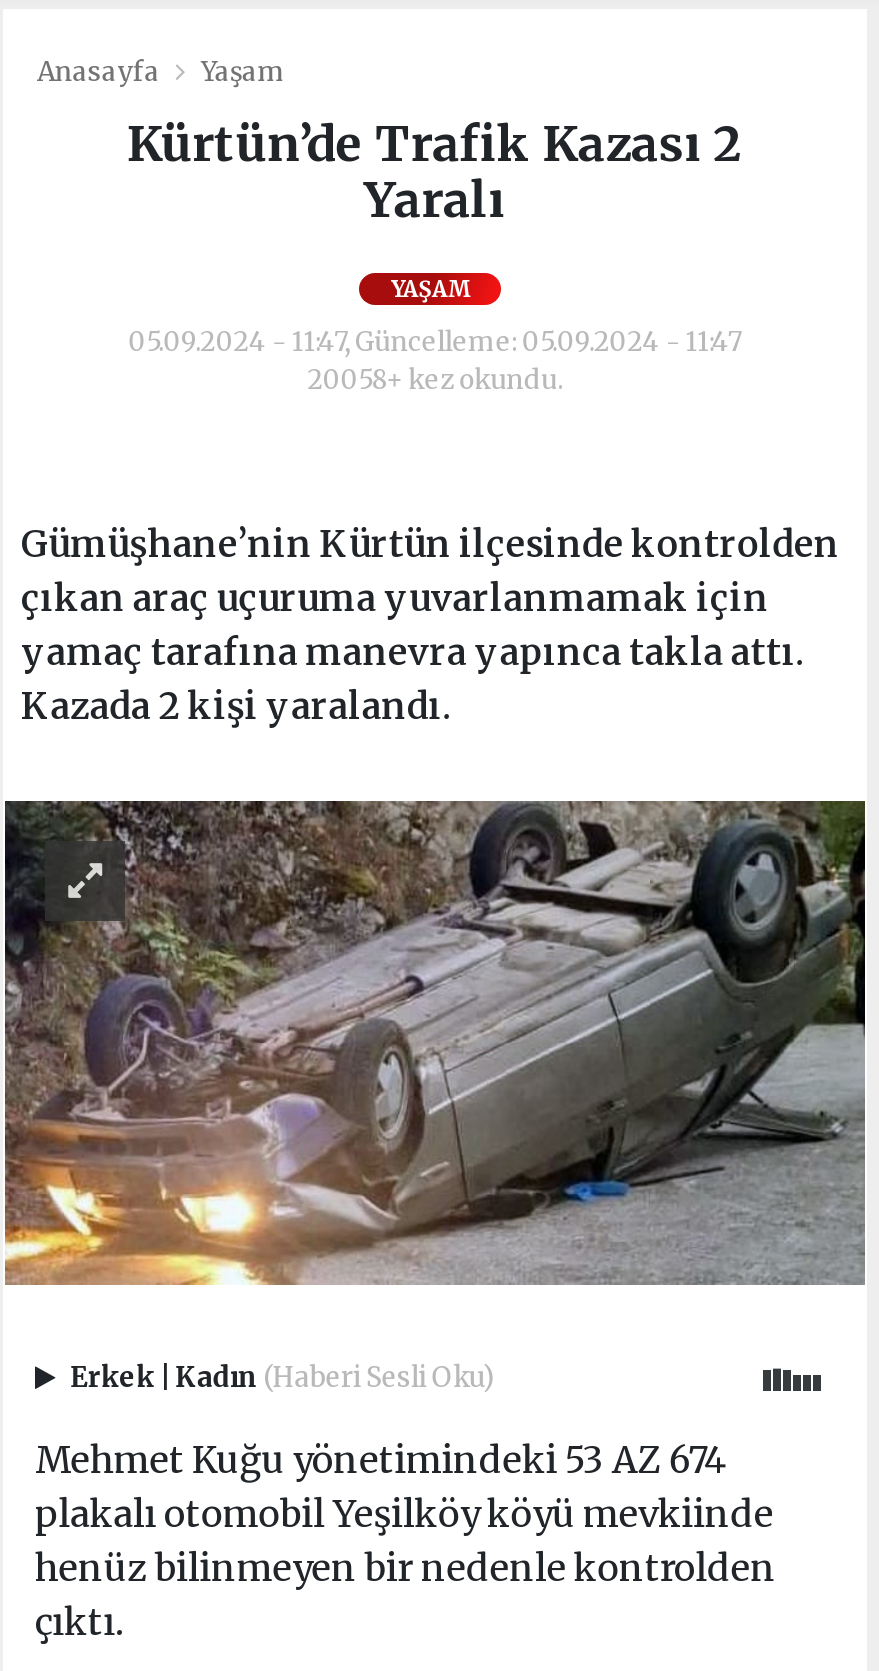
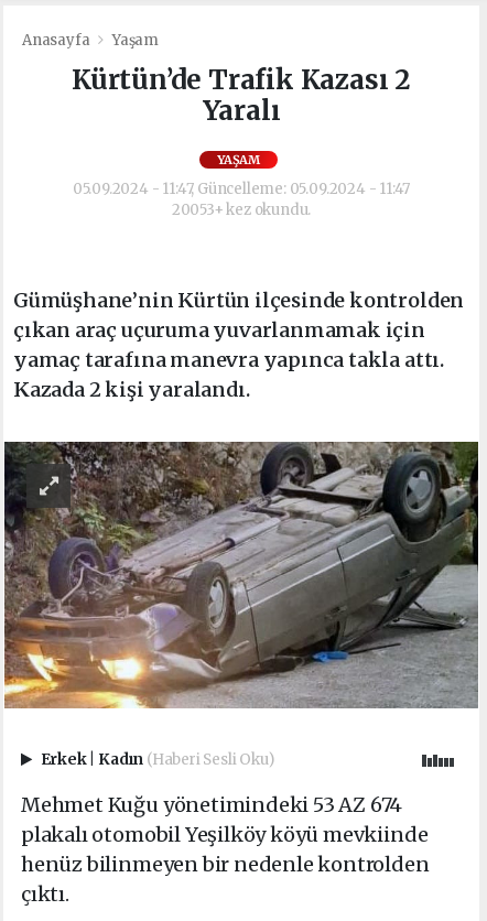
[307,363,563,397] 20058+ kez okundu. -> [172,200,311,219] 20053+ kez okundu.

